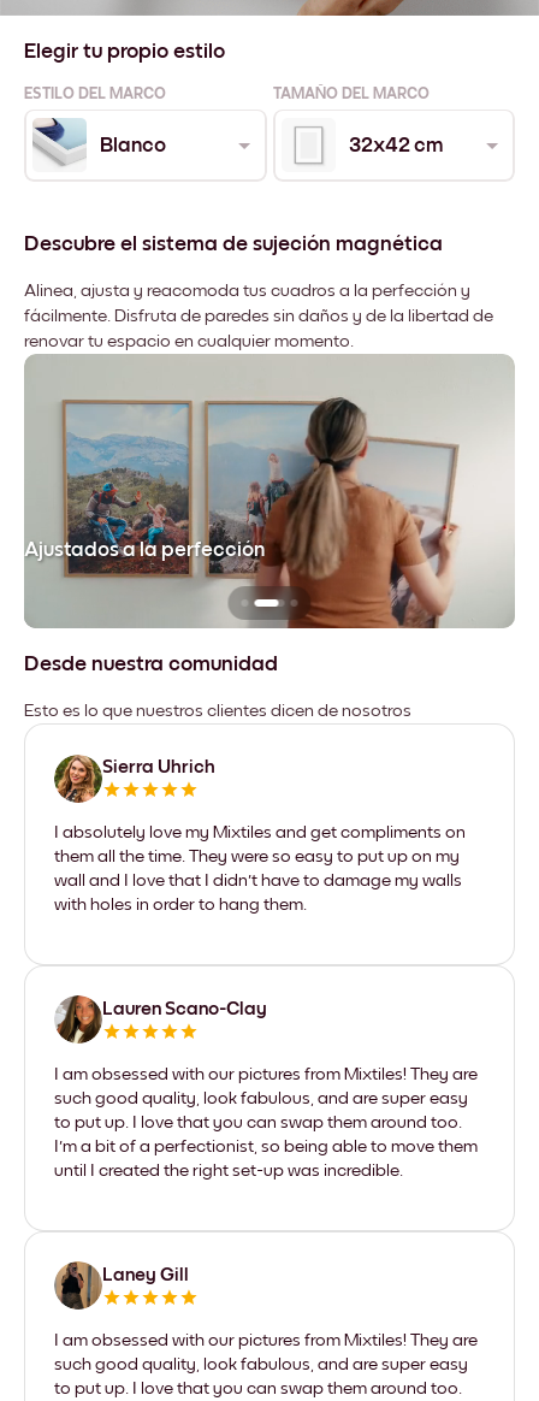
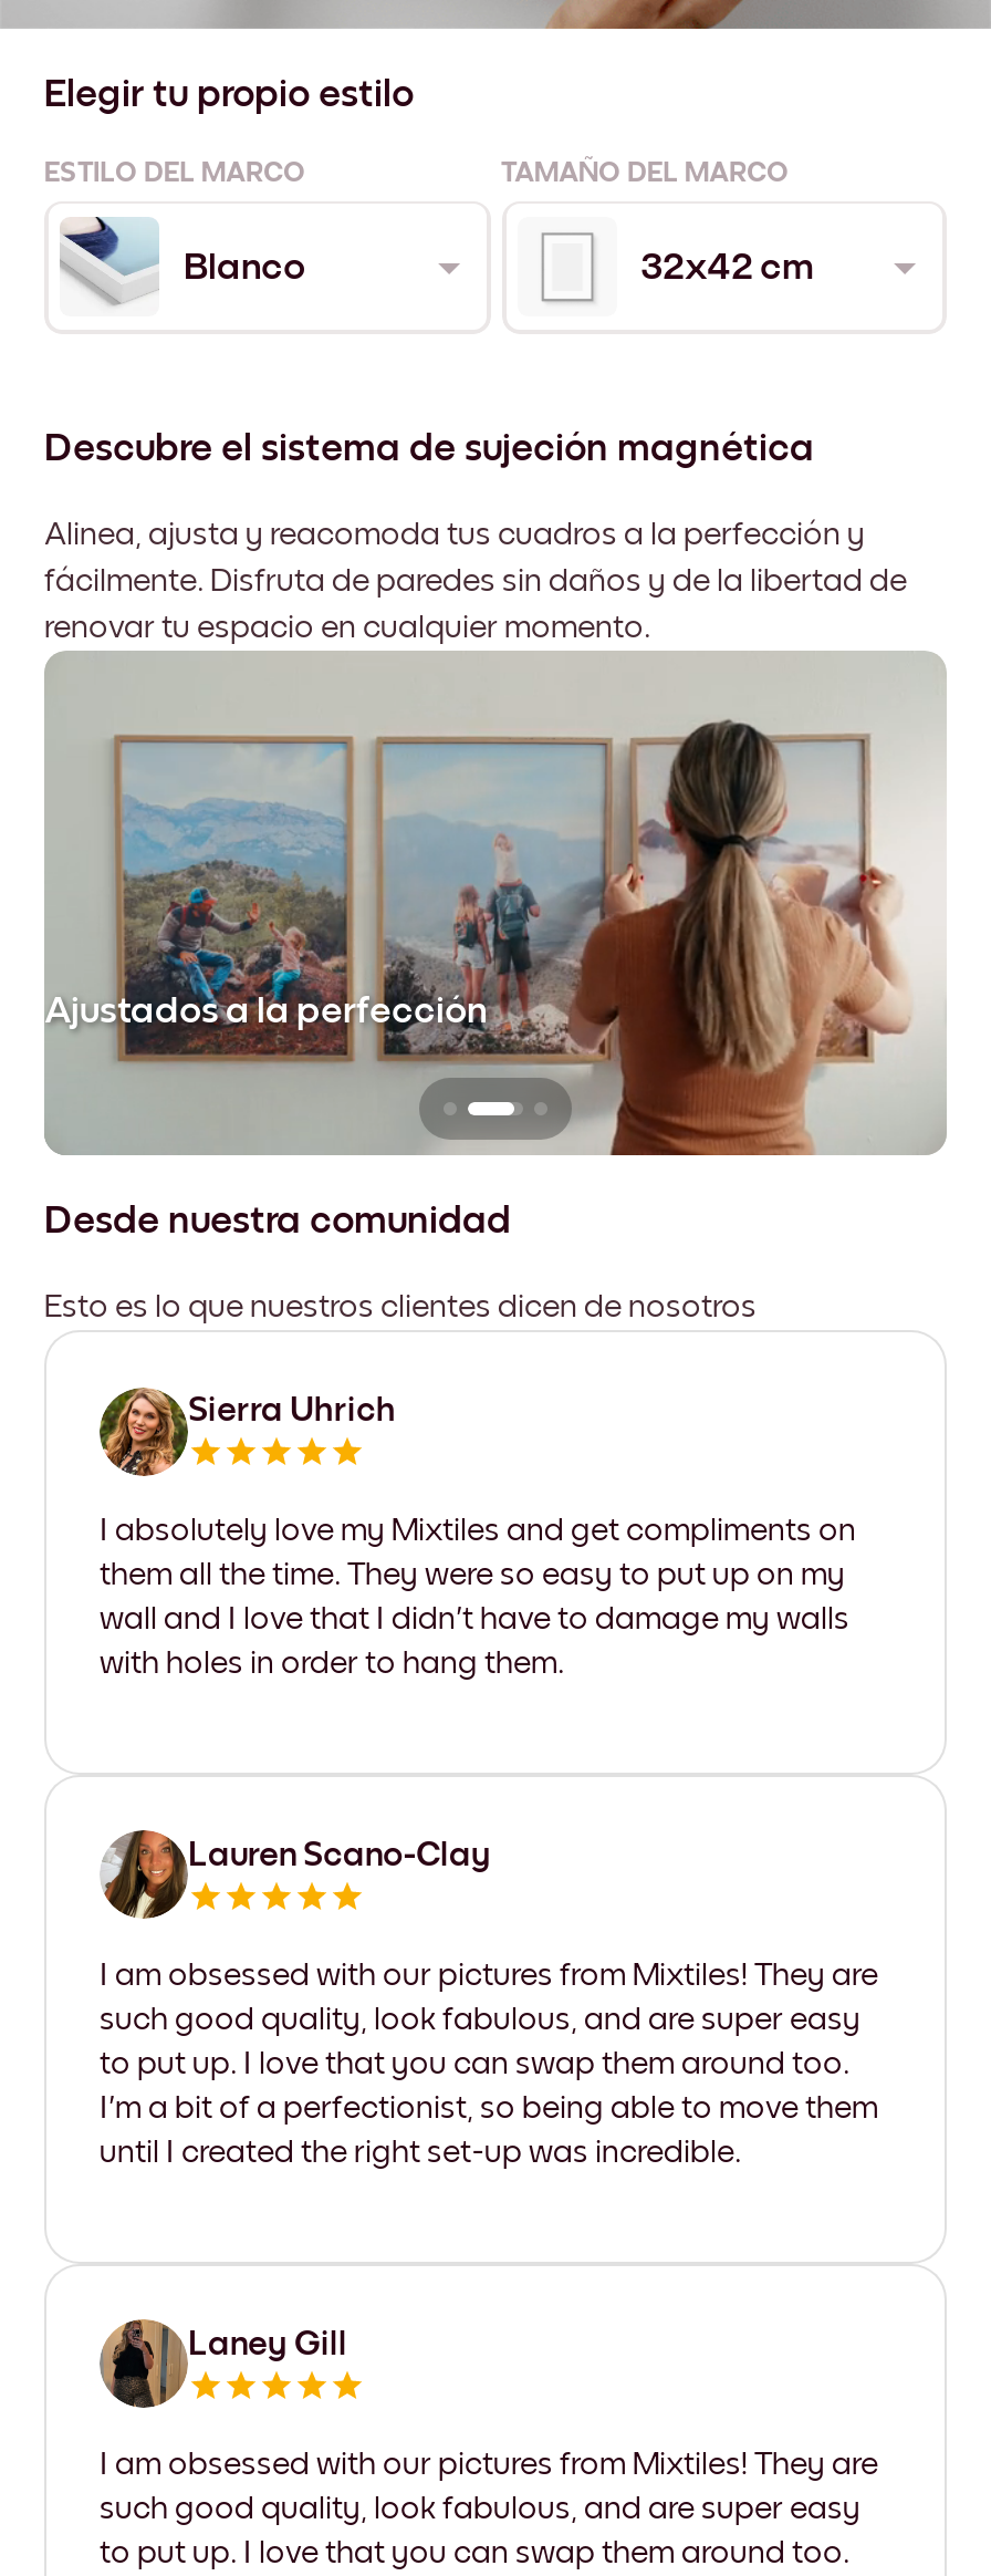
[215,392,494,629] [image] -> [398,719,911,1157] [image]

